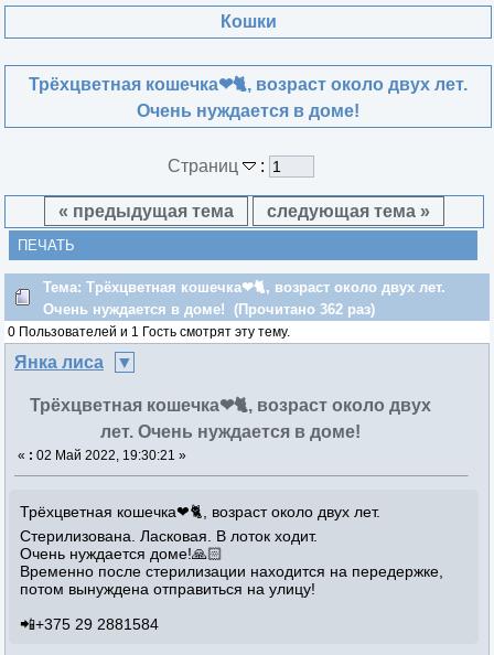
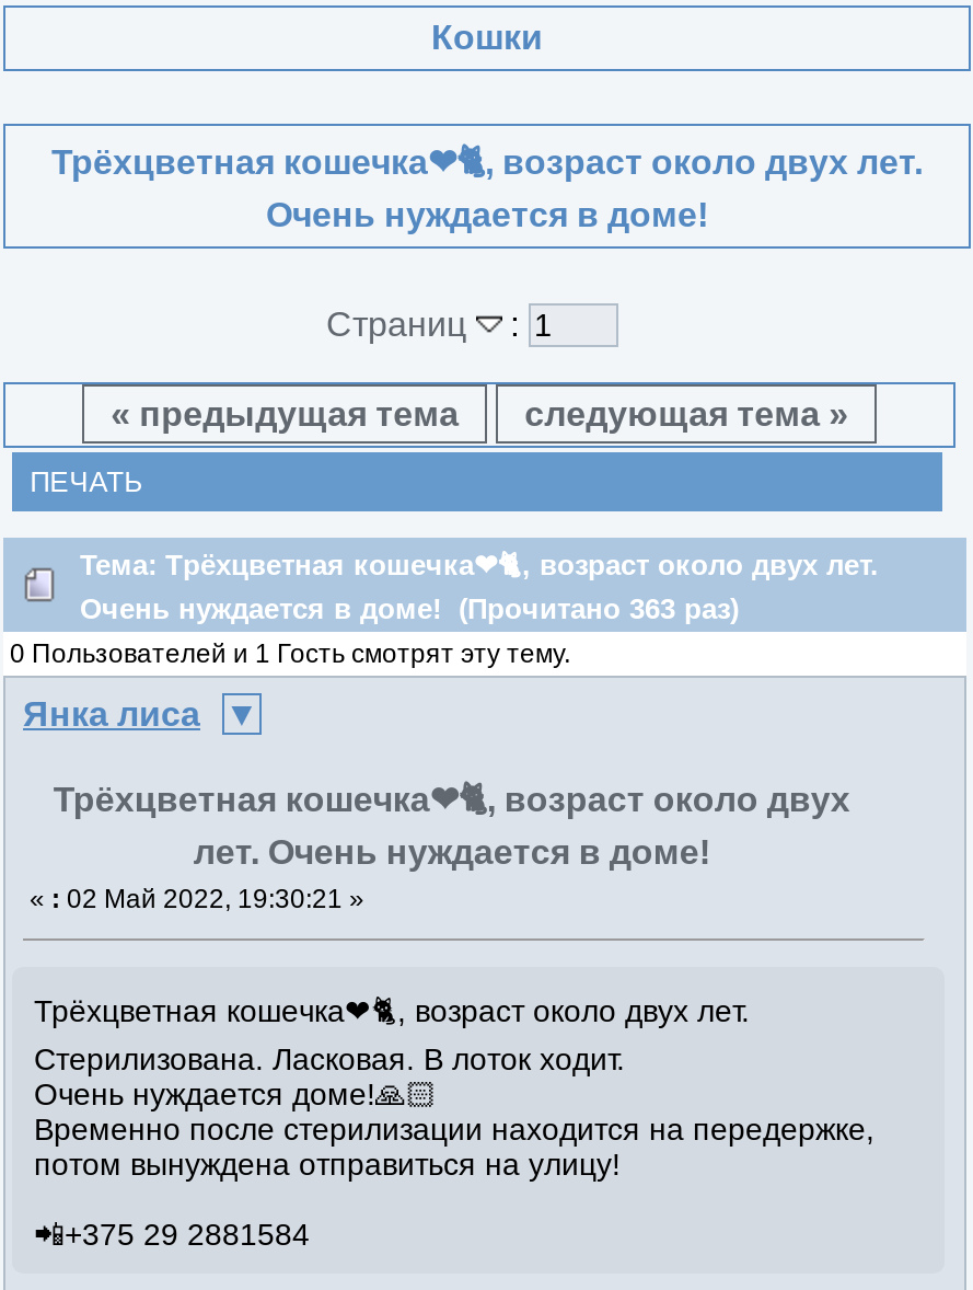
[43,301,375,317] Очень нуждается в доме! (Прочитано 362 раз) -> [80,592,739,625] Очень нуждается в доме! (Прочитано 363 раз)

